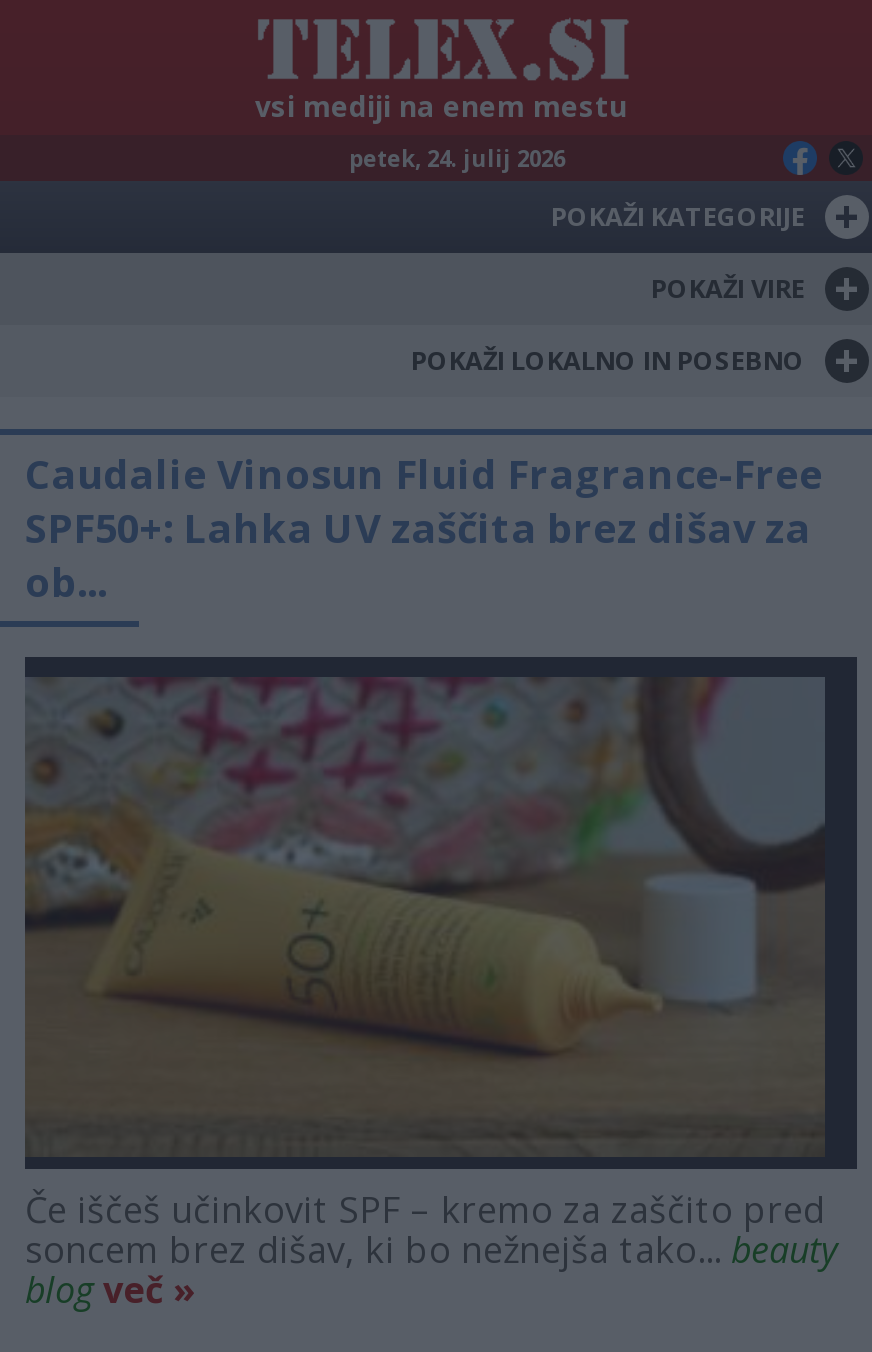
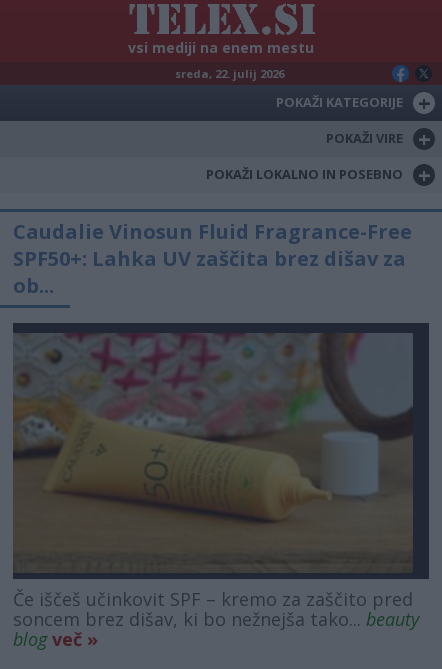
[349,143,565,173] petek, 24. julij 2026 -> [174,66,283,81] sreda, 22. julij 2026

